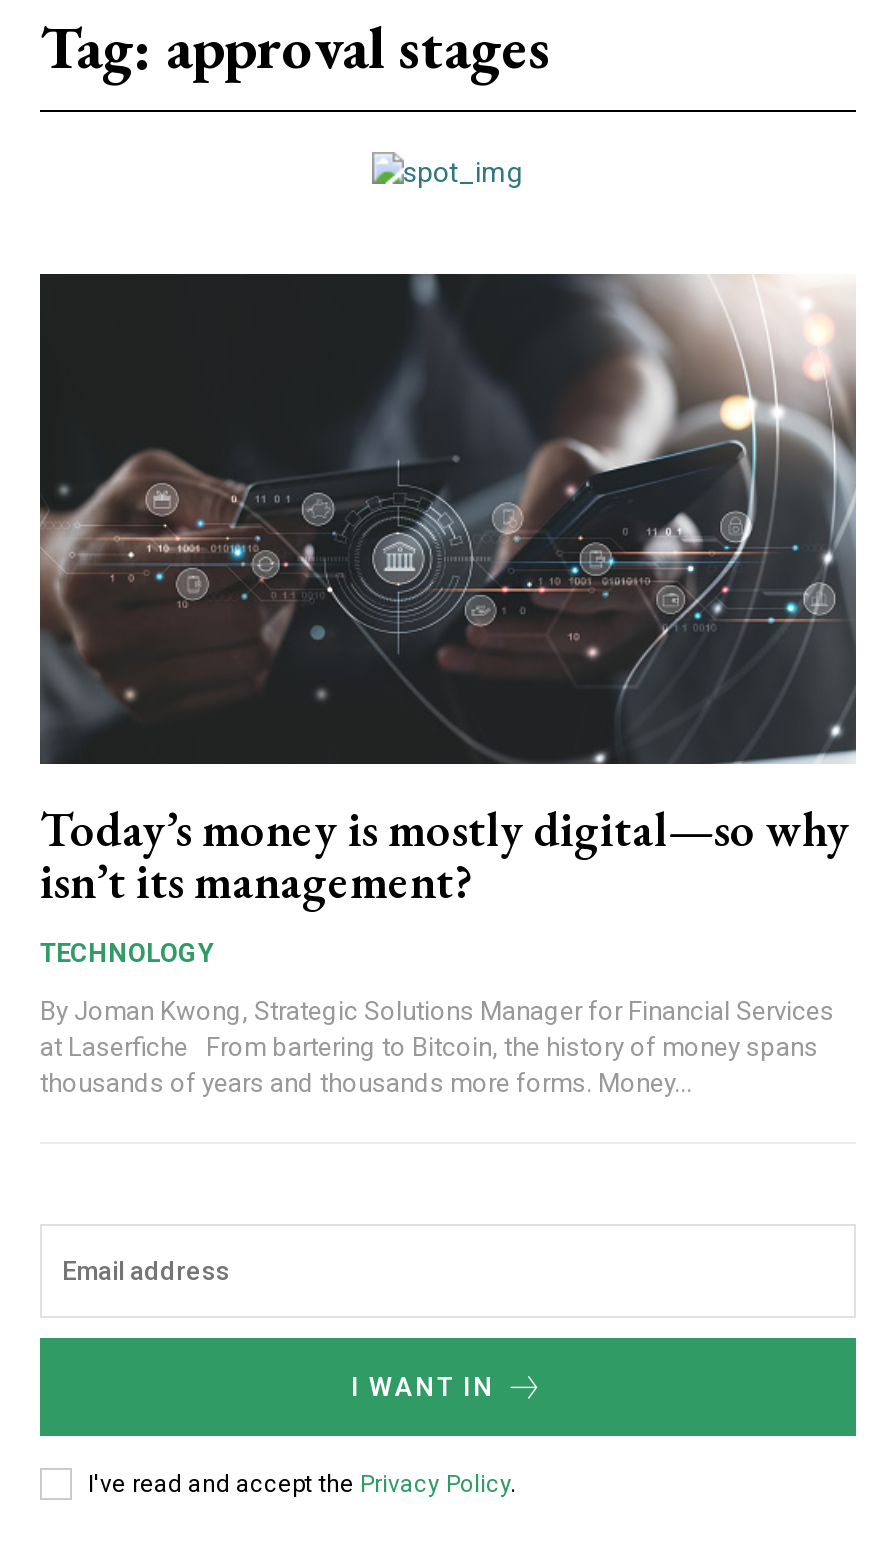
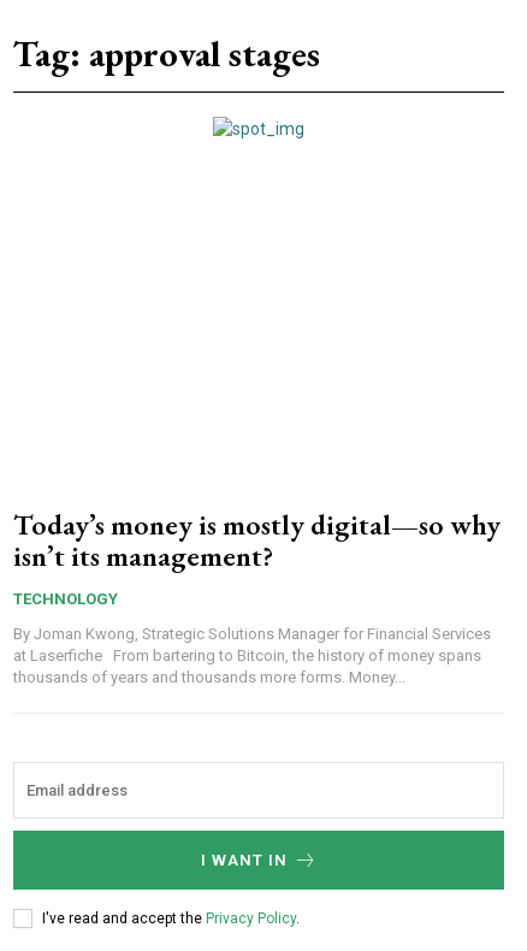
[38,272,858,766] [image] -> none

